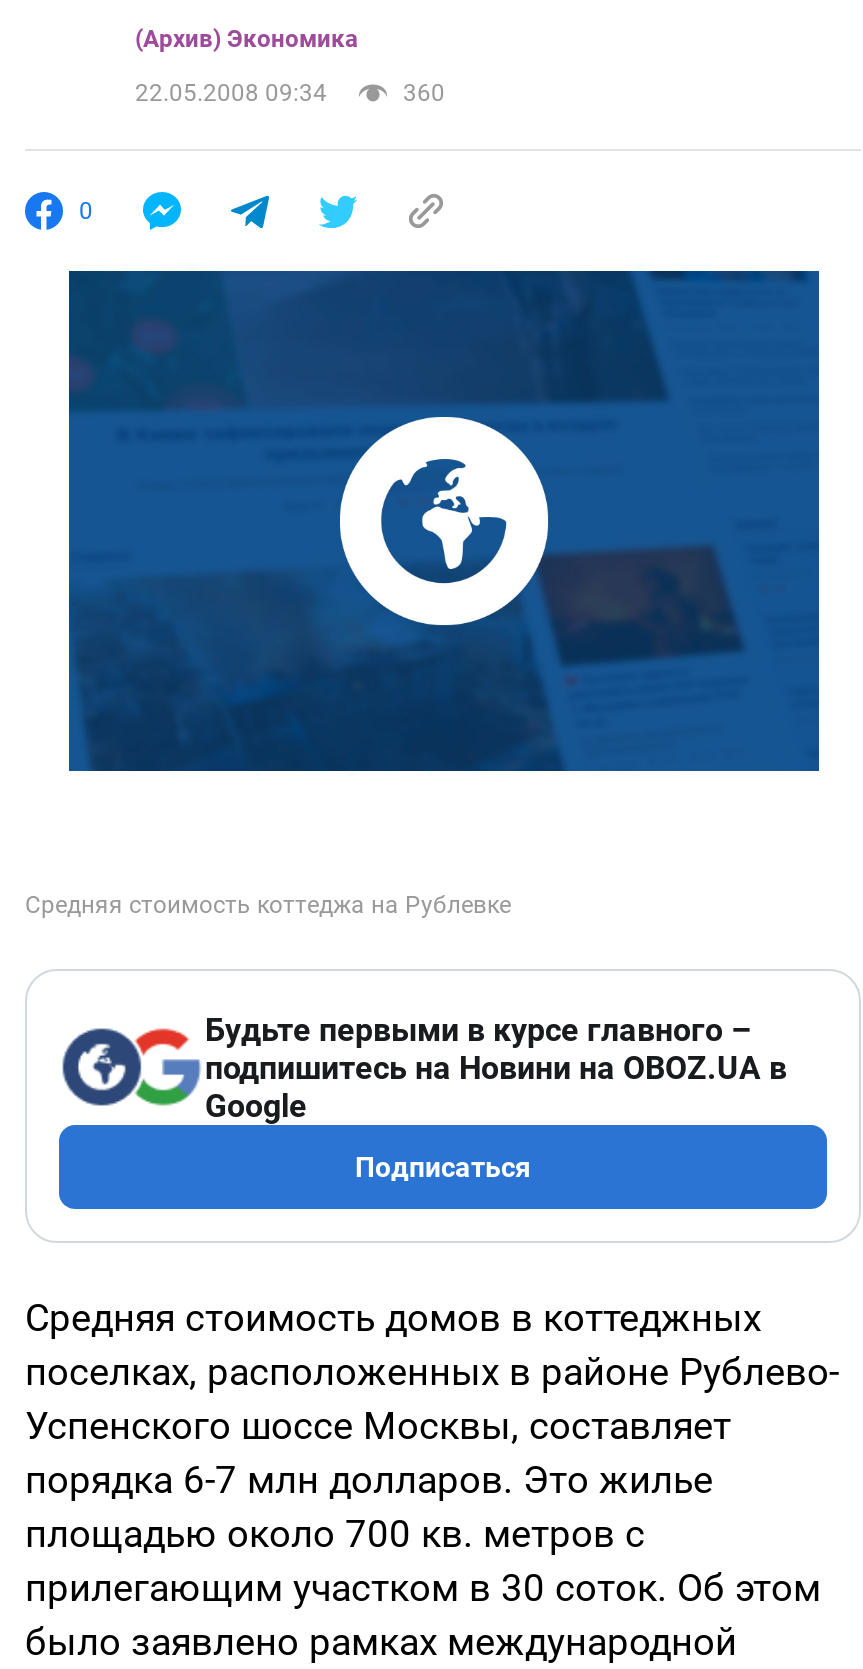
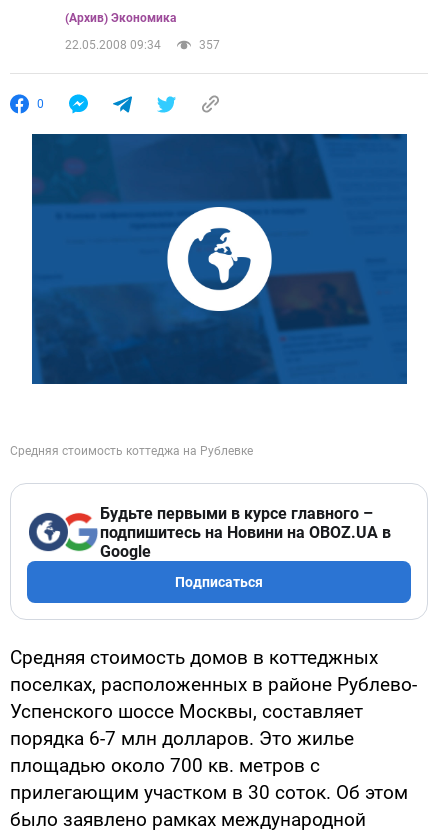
[403,79,445,107] 360 -> [199,38,220,52] 357

